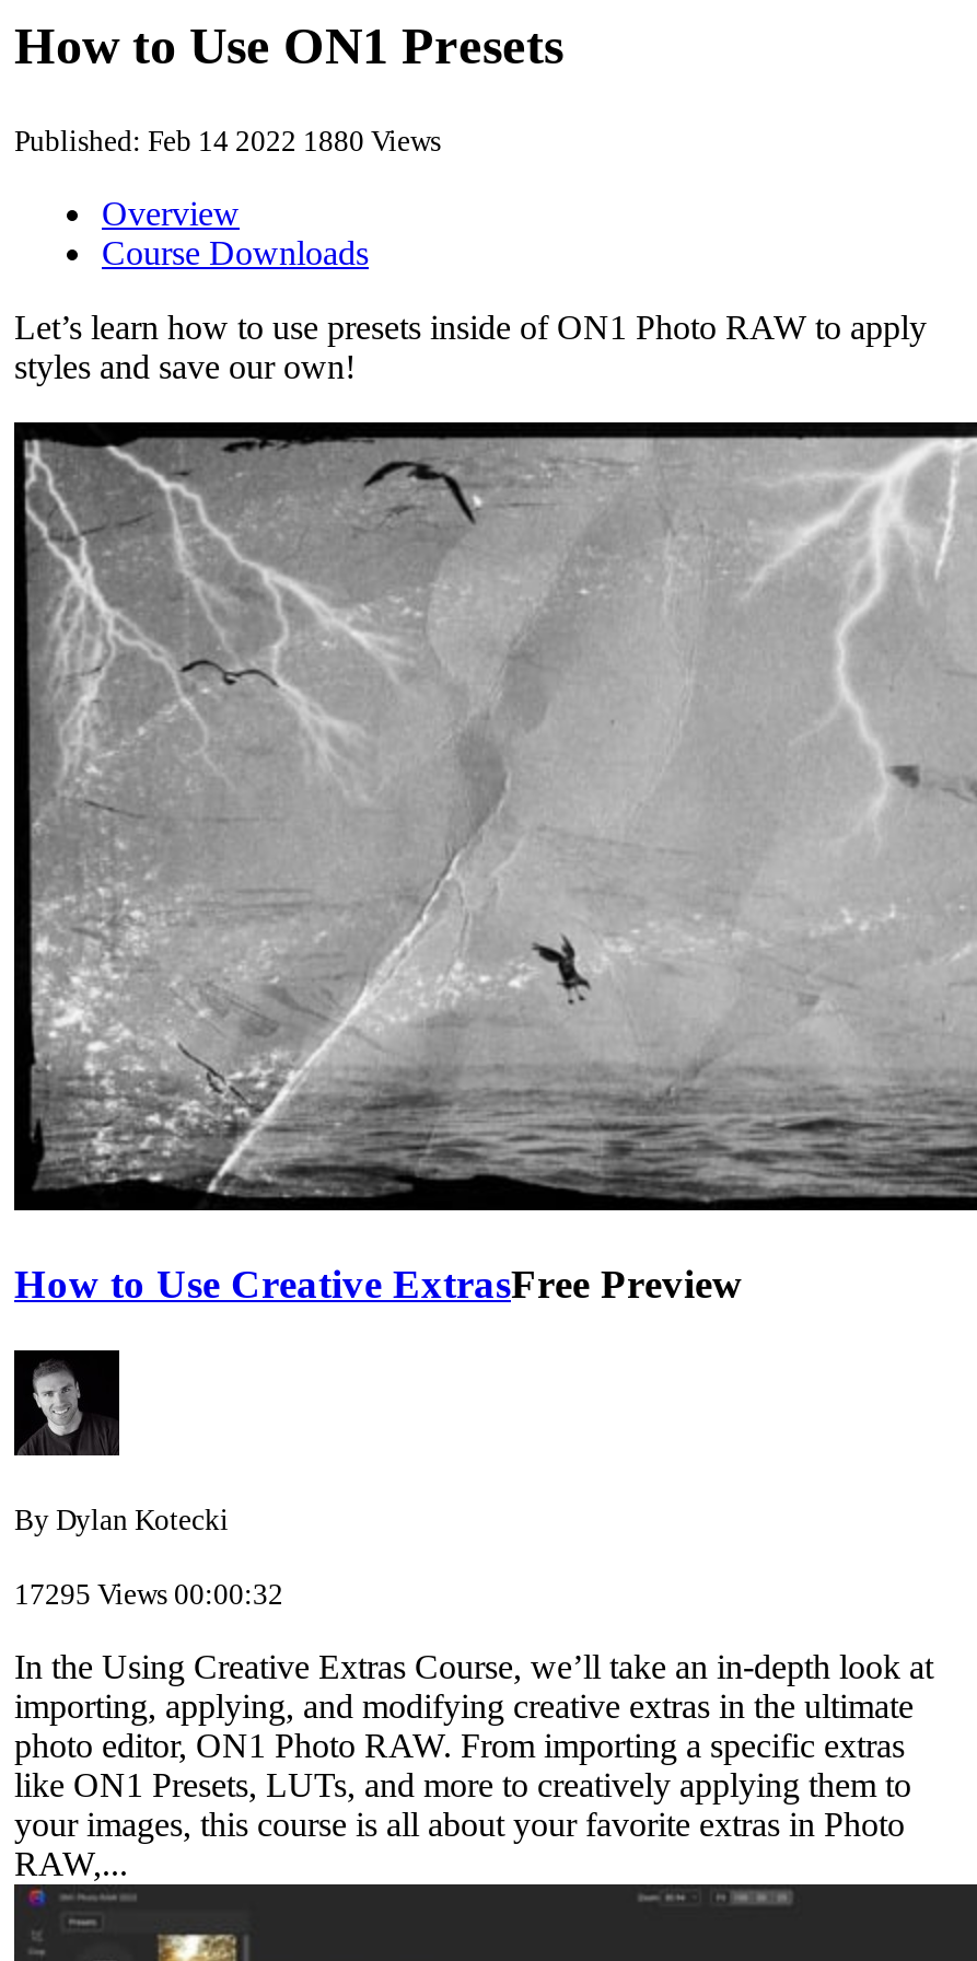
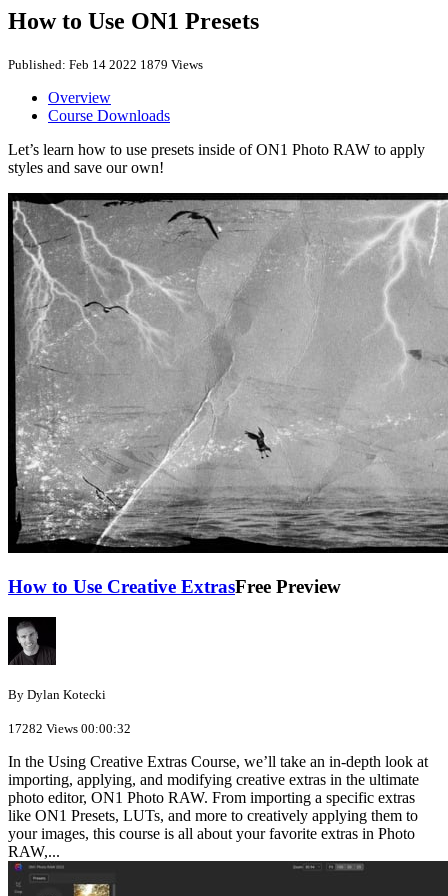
[14,125,441,158] Published: Feb 14 2022 1880 Views -> [8,57,203,72] Published: Feb 14 2022 1879 Views
[14,1578,283,1610] 17295 Views 00:00:32 -> [8,721,131,736] 17282 Views 00:00:32

